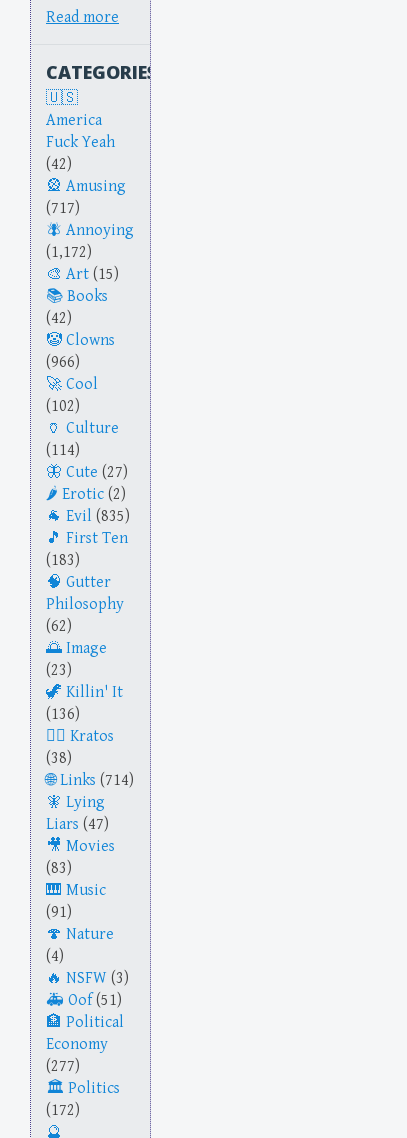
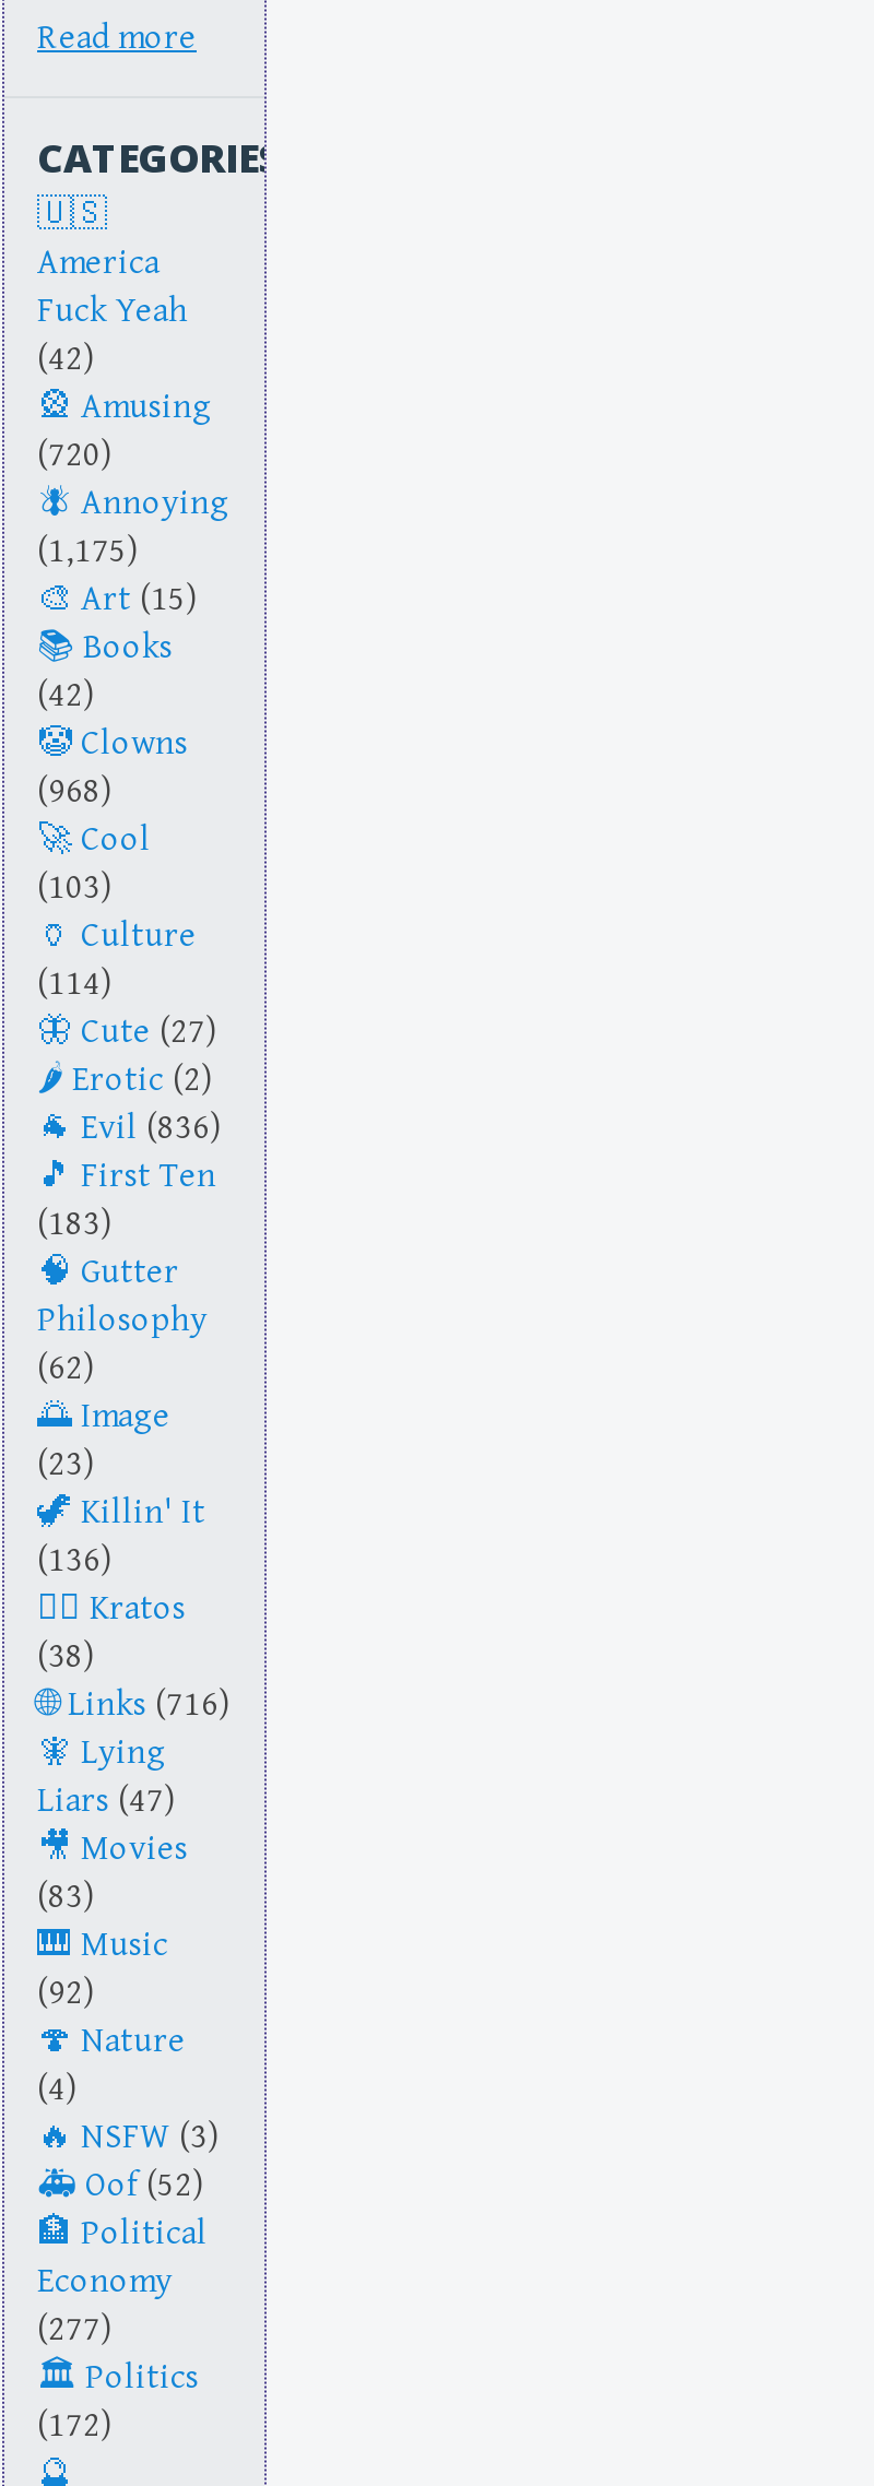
[46,199,80,218] (717) -> [37,435,111,476] (720)
[46,243,92,262] (1,172) -> [37,531,138,572] (1,175)
[46,353,80,372] (966) -> [37,771,111,813] (968)
[46,397,80,416] (102) -> [37,867,111,909] (103)
[66,507,130,526] Evil (835) -> [81,1108,221,1149] Evil (836)
[60,771,134,790] Links (714) -> [68,1684,229,1726] Links (716)
[46,903,72,922] (91) -> [37,1973,94,2014] (92)
[68,991,122,1010] Oof (51) -> [85,2165,203,2206] Oof (52)

